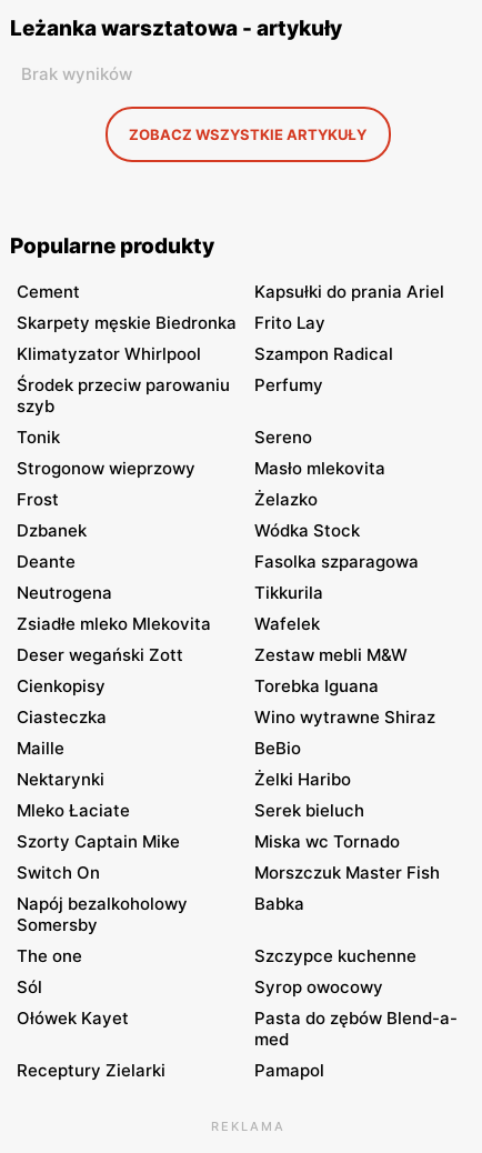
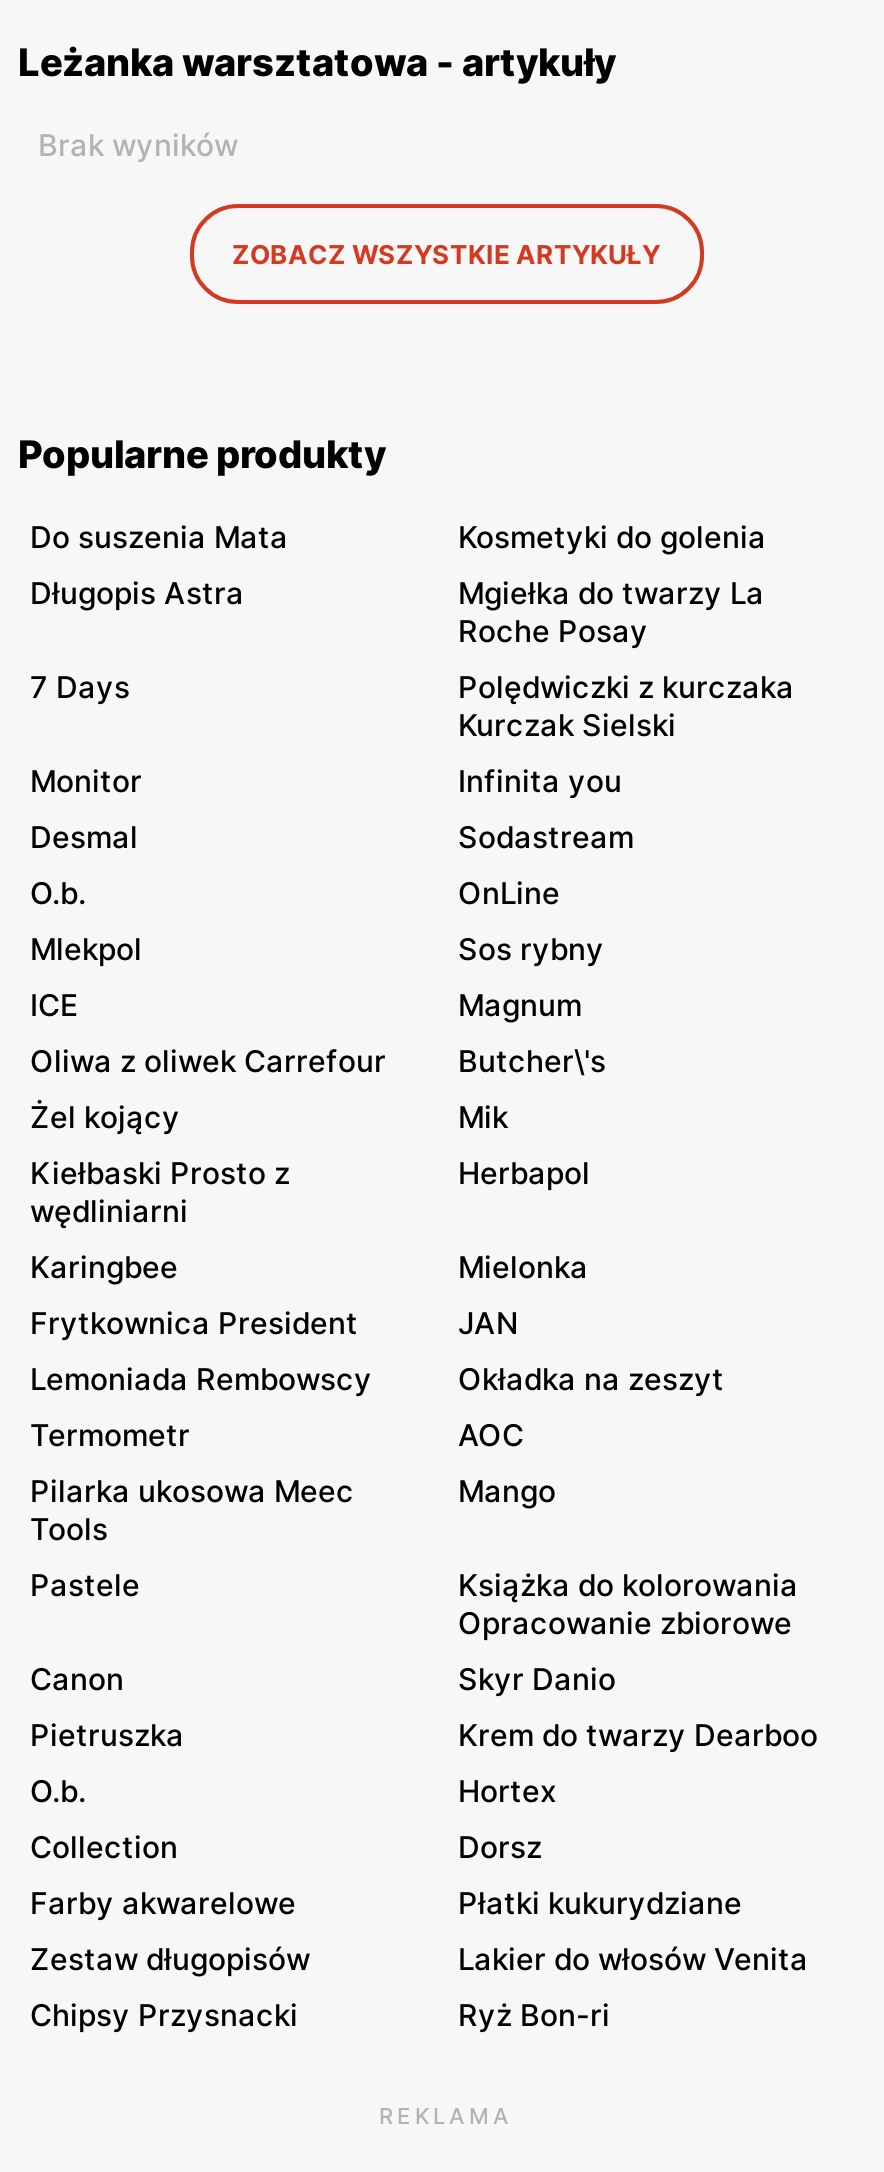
[17,281,444,302] Cement | Kapsułki do prania Ariel -> [30,518,766,556] Do suszenia Mata | Kosmetyki do golenia
[17,312,325,333] Skarpety męskie Biedronka | Frito Lay -> [30,574,764,650] Długopis Astra | Mgiełka do twarzy La | Roche Posay
[17,343,393,364] Klimatyzator Whirlpool | Szampon Radical -> [30,668,794,744] 7 Days | Polędwiczki z kurczaka | Kurczak Sielski
[17,374,230,417] Środek przeciw parowaniu | szyb -> [30,762,622,800] Monitor | Infinita you
[254,374,323,395] Perfumy -> [30,818,634,856] Desmal | Sodastream
[17,427,312,448] Tonik | Sereno -> [30,874,560,912] O.b. | OnLine
[17,458,385,479] Strogonow wieprzowy | Masło mlekovita -> [30,930,604,968] Mlekpol | Sos rybny
[17,489,318,510] Frost | Żelazko -> [30,986,582,1024] ICE | Magnum
[17,520,360,541] Dzbanek | Wódka Stock -> [30,1042,606,1080] Oliwa z oliwek Carrefour | Butcher\'s
[17,551,419,572] Deante | Fasolka szparagowa -> [30,1098,508,1136] Żel kojący | Mik
[17,582,323,603] Neutrogena | Tikkurila -> [30,1154,290,1230] Kiełbaski Prosto z | wędliniarni
[17,613,320,634] Zsiadłe mleko Mlekovita | Wafelek -> [458,1154,590,1192] Herbapol
[17,644,408,665] Deser wegański Zott | Zestaw mebli M&W -> [30,1248,588,1286] Karingbee | Mielonka
[17,675,379,696] Cienkopisy | Torebka Iguana -> [30,1304,518,1342] Frytkownica President | JAN
[17,706,435,728] Ciasteczka | Wino wytrawne Shiraz -> [30,1360,724,1398] Lemoniada Rembowscy | Okładka na zeszyt
[17,738,301,759] Maille | BeBio -> [30,1416,524,1454] Termometr | AOC
[17,769,351,790] Nektarynki | Żelki Haribo -> [30,1472,354,1548] Pilarka ukosowa Meec | Tools
[17,800,364,821] Mleko Łaciate | Serek bieluch -> [458,1472,556,1510] Mango
[17,831,400,852] Szorty Captain Mike | Miska wc Tornado -> [30,1566,798,1642] Pastele | Książka do kolorowania | Opracowanie zbiorowe
[17,862,440,883] Switch On | Morszczuk Master Fish -> [30,1660,616,1698] Canon | Skyr Danio
[17,893,188,935] Napój bezalkoholowy | Somersby -> [30,1716,818,1754] Pietruszka | Krem do twarzy Dearboo
[254,893,304,914] Babka -> [30,1772,556,1810] O.b. | Hortex
[17,945,416,966] The one | Szczypce kuchenne -> [30,1828,542,1866] Collection | Dorsz
[17,976,383,997] Sól | Syrop owocowy -> [30,1884,742,1922] Farby akwarelowe | Płatki kukurydziane
[17,1007,458,1050] Ołówek Kayet | Pasta do zębów Blend-a- | med -> [30,1940,808,1978] Zestaw długopisów | Lakier do włosów Venita
[17,1060,324,1081] Receptury Zielarki | Pamapol -> [30,1996,610,2034] Chipsy Przysnacki | Ryż Bon-ri

